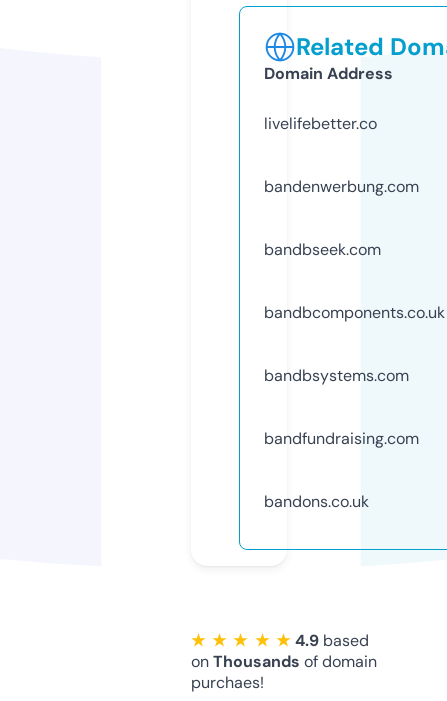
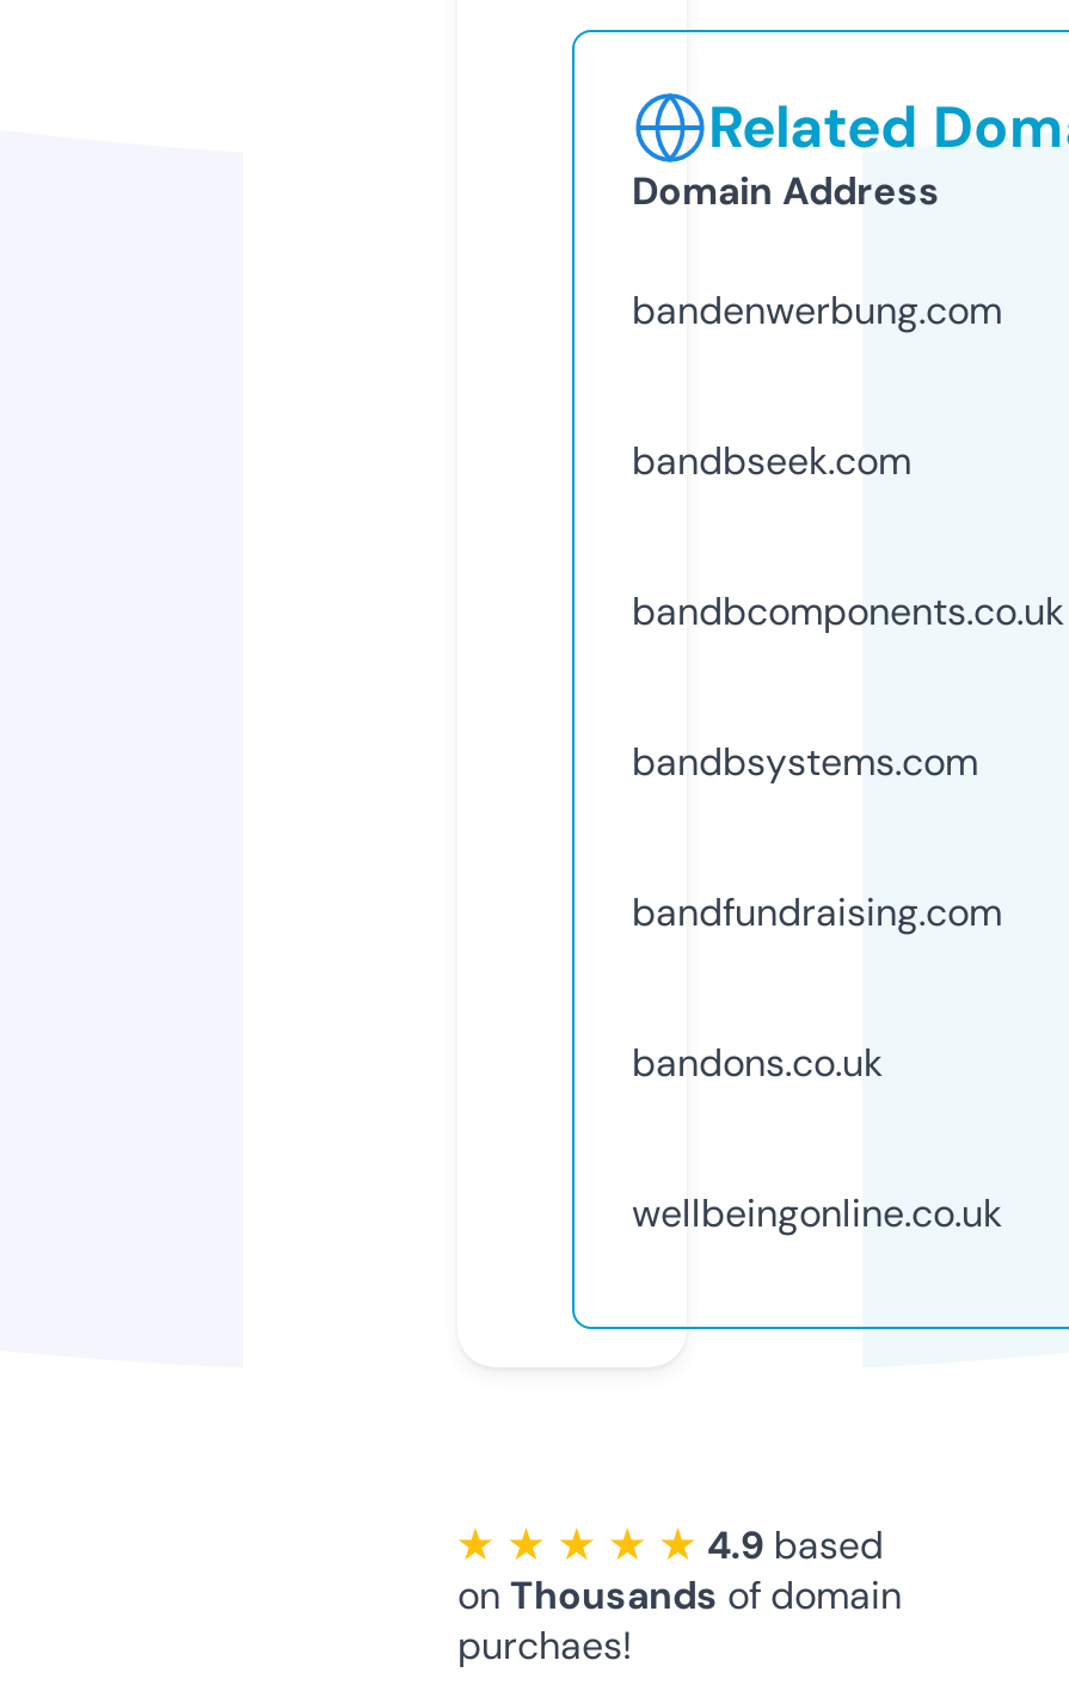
[264,113,377,134] livelifebetter.co -> none
moved [264,176,445,512] -> [632,285,1064,1087]: bandenwerbung.com | bandbseek.com | bandbcomponents.co.uk | bandbsystems.com | bandfundraising.com | bandons.co.uk
none -> [632,1188,1002,1238] wellbeingonline.co.uk

